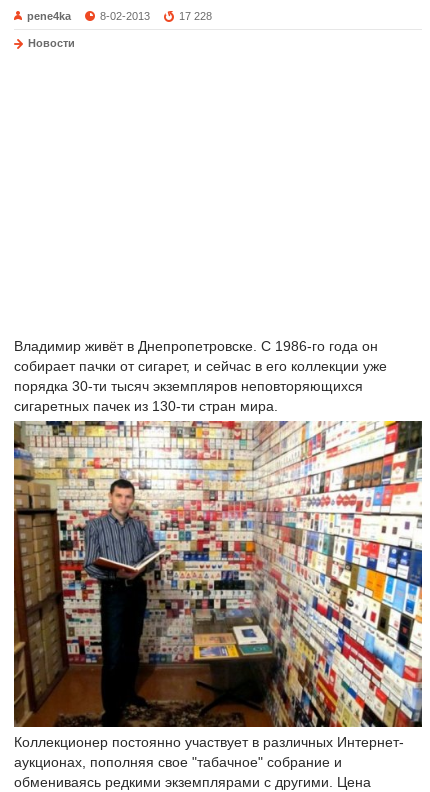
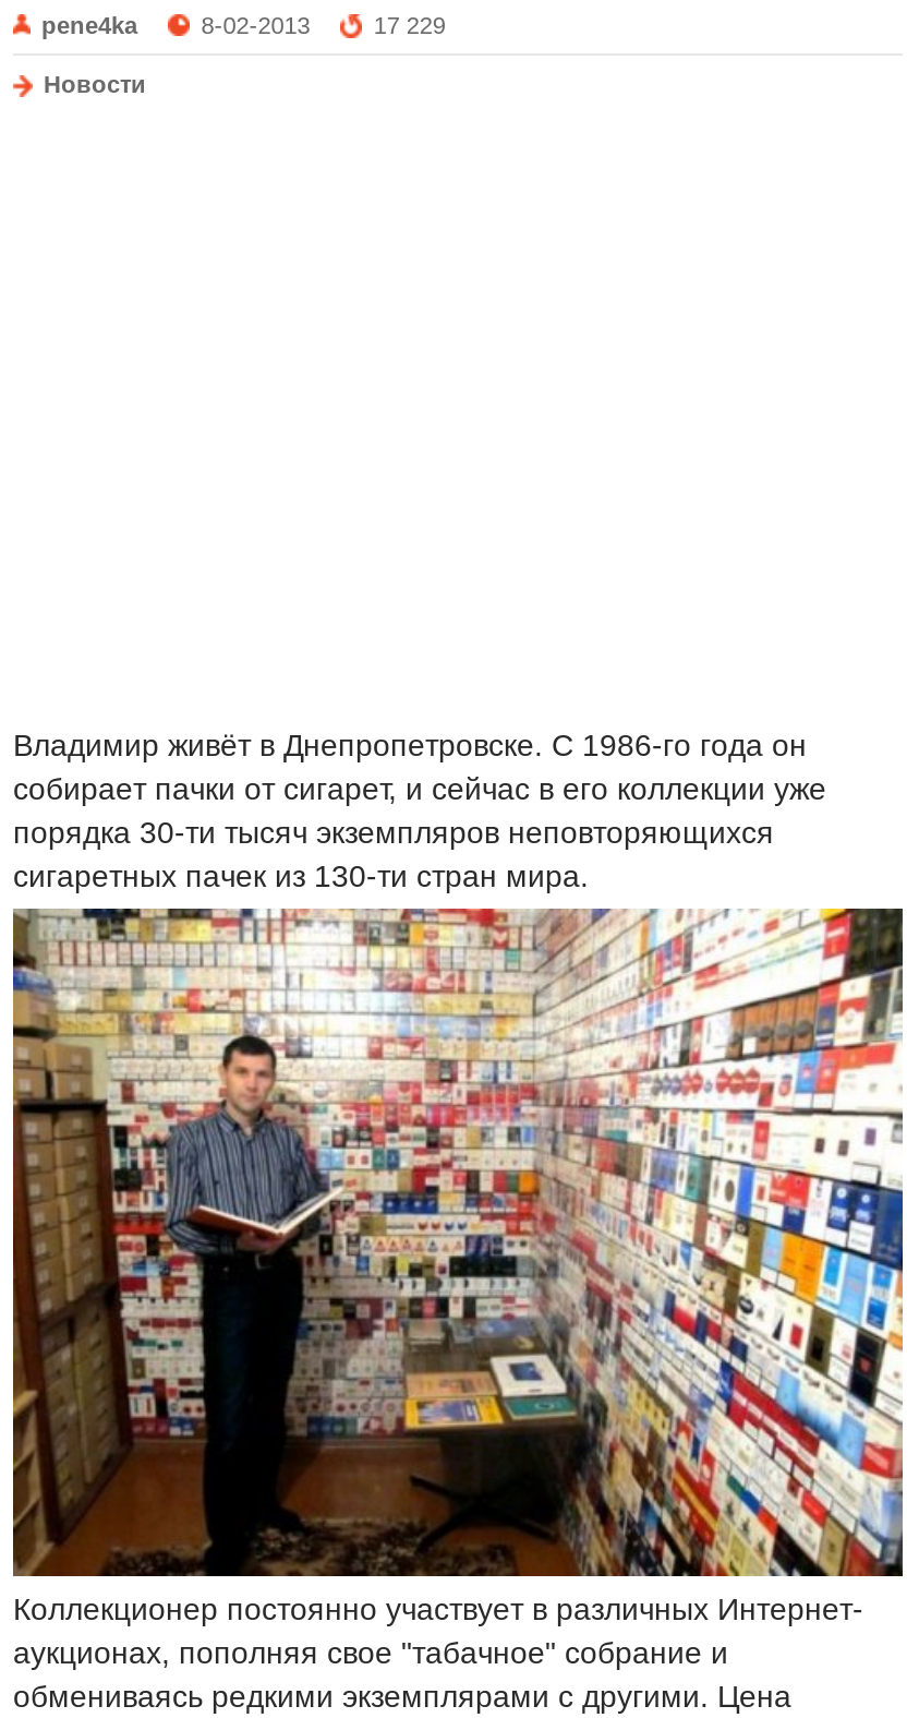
[179,10,212,22] 17 228 -> [374,12,446,38] 17 229

